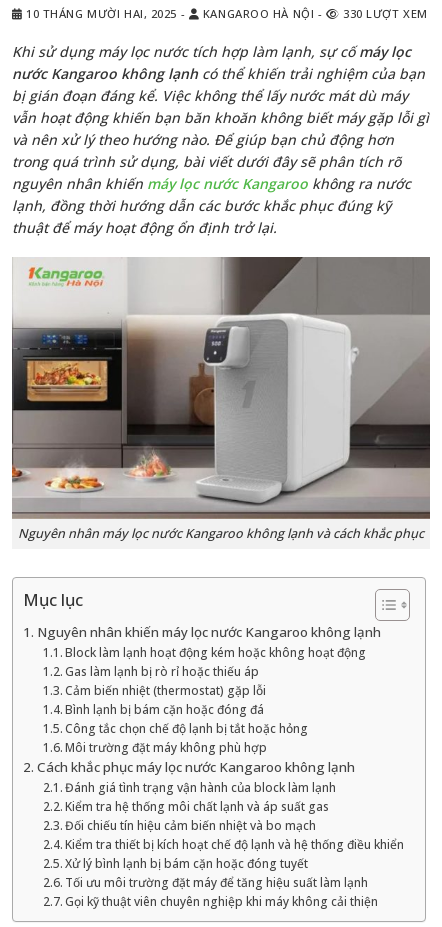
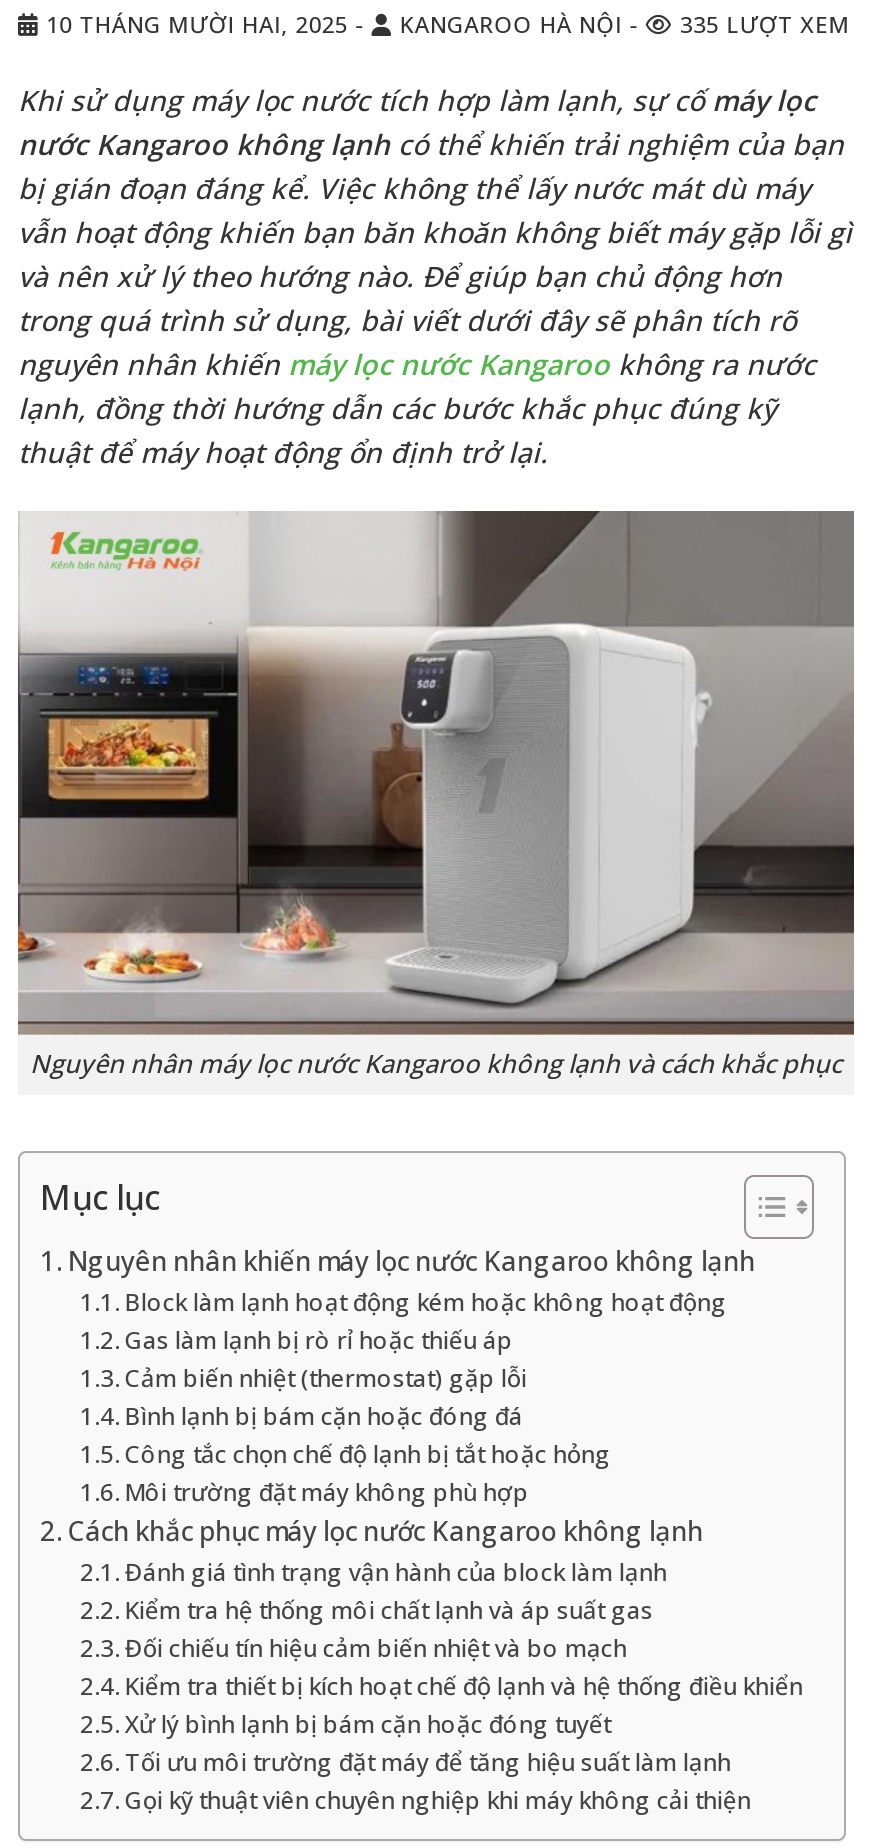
[26,6,428,21] 10 THÁNG MƯỜI HAI, 2025 - KANGAROO HÀ NỘI - 330 LƯỢT XEM -> [46,10,850,40] 10 THÁNG MƯỜI HAI, 2025 - KANGAROO HÀ NỘI - 335 LƯỢT XEM

